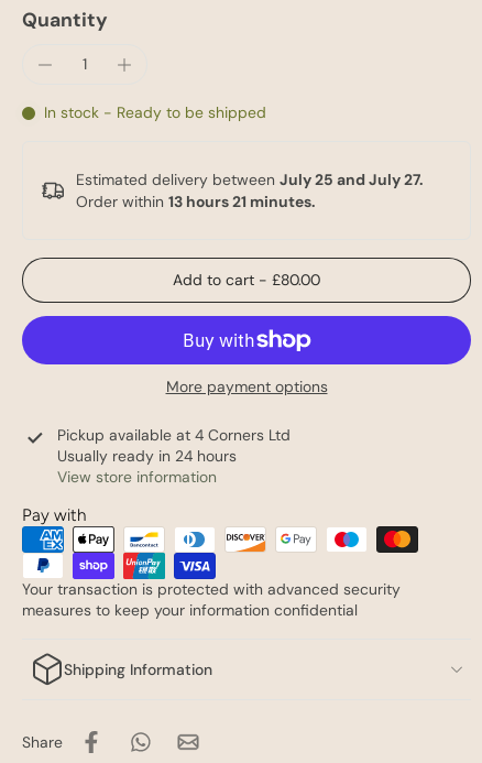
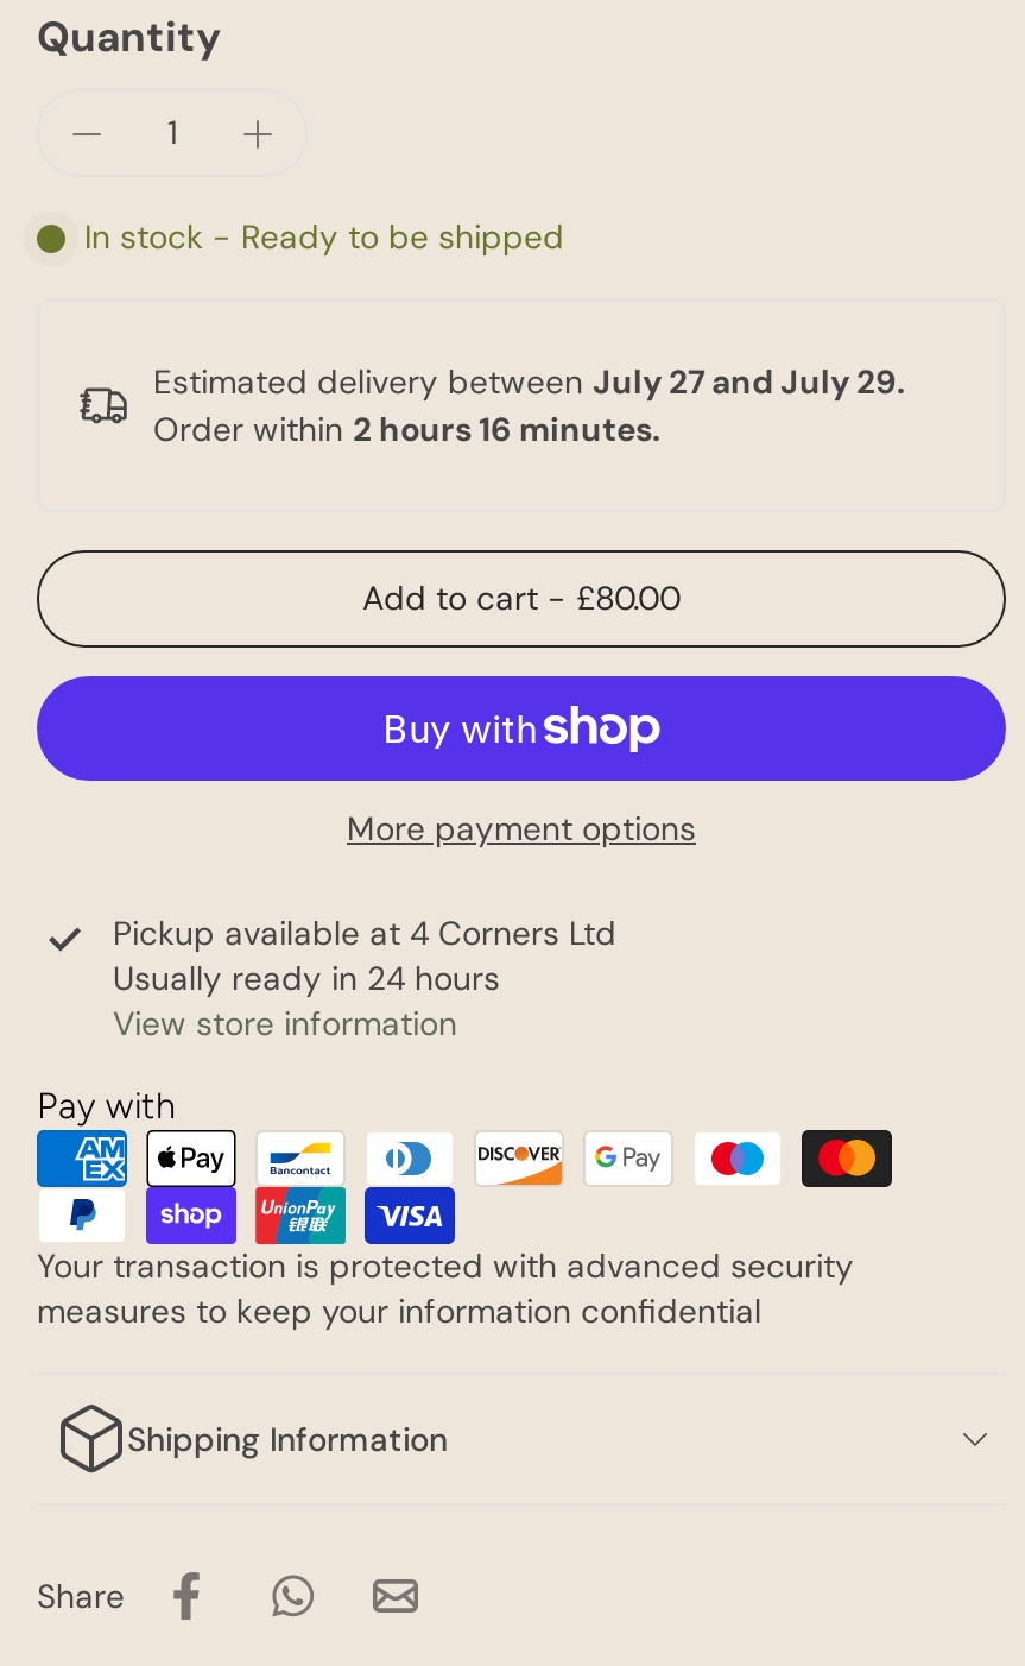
[76,170,424,190] Estimated delivery between July 25 and July 27. -> [153,361,906,404] Estimated delivery between July 27 and July 29.
[76,192,316,212] Order within 13 hours 21 minutes. -> [153,408,662,451] Order within 2 hours 16 minutes.

